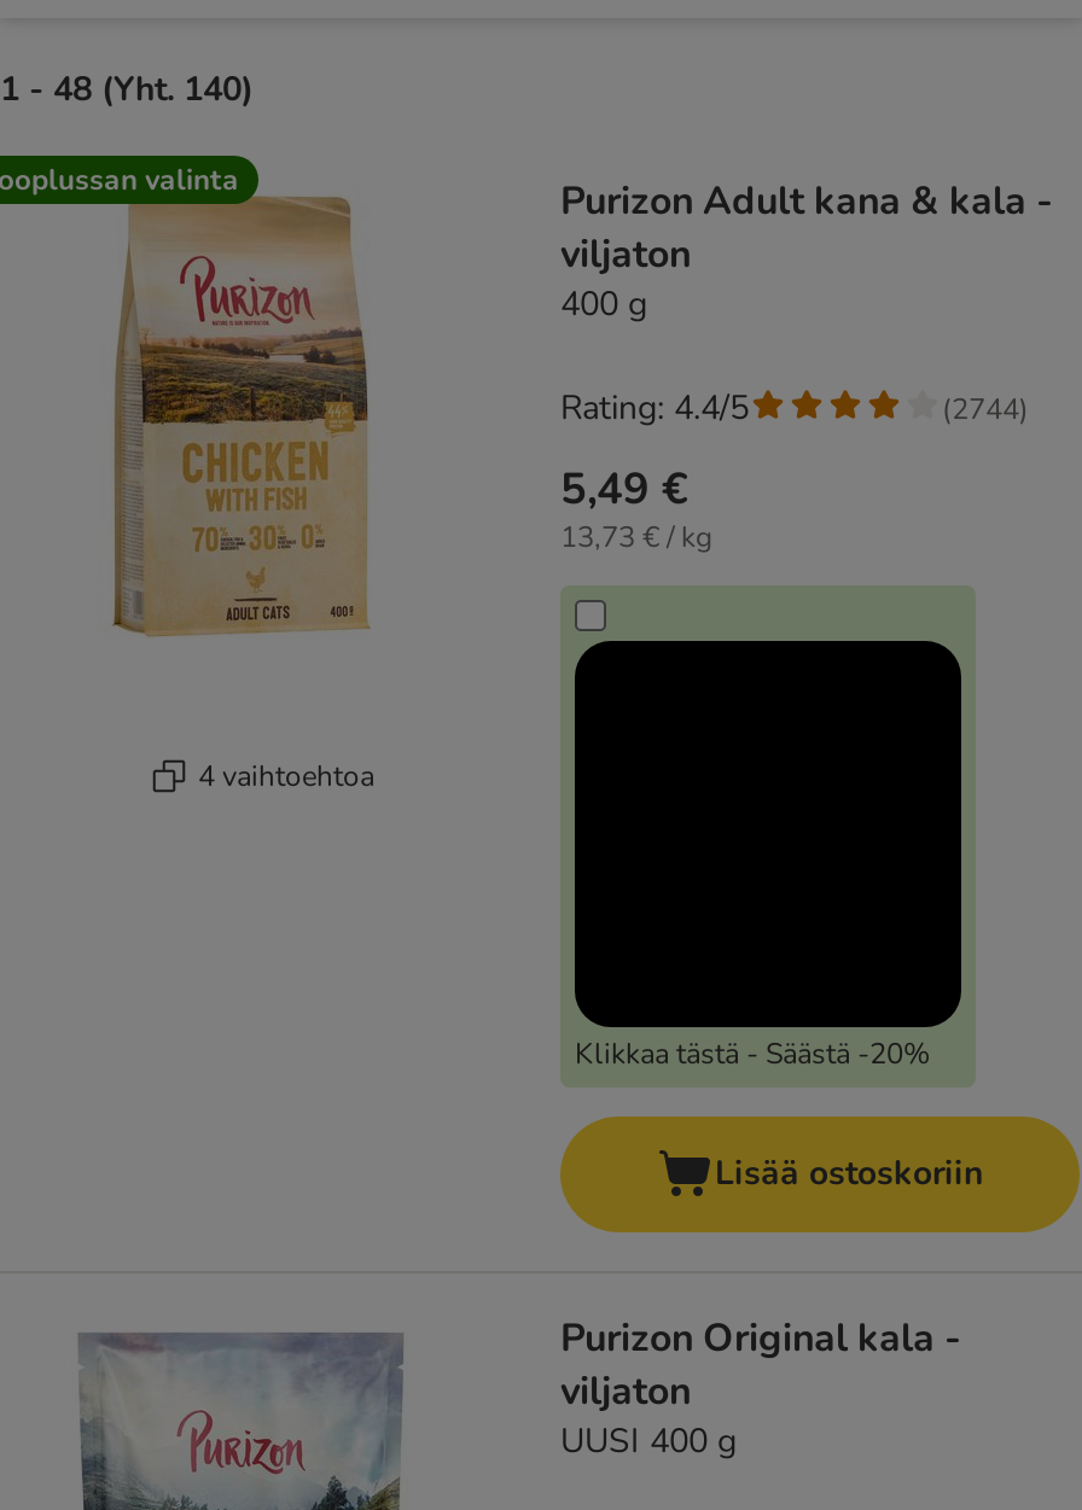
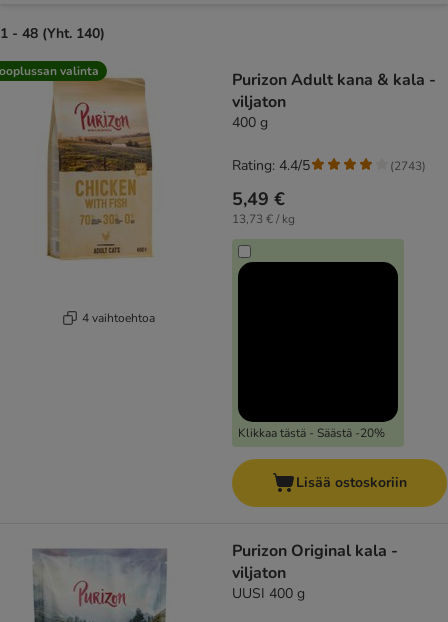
[942,389,1029,428] (2744) -> [390,158,426,174] (2743)

